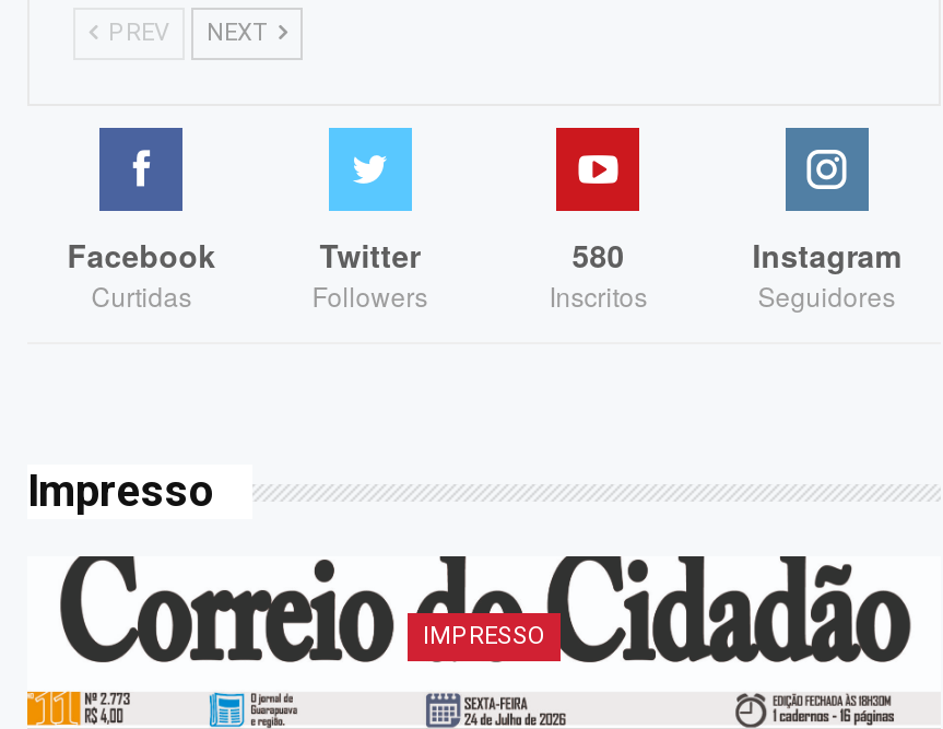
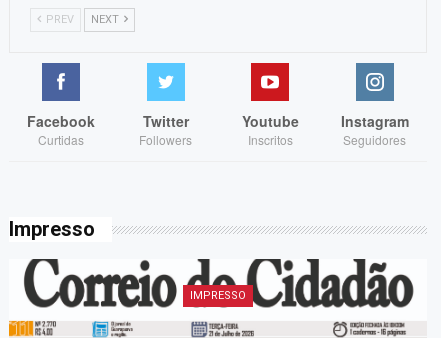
[572,233,624,277] 580 -> [242,111,299,131] Youtube

